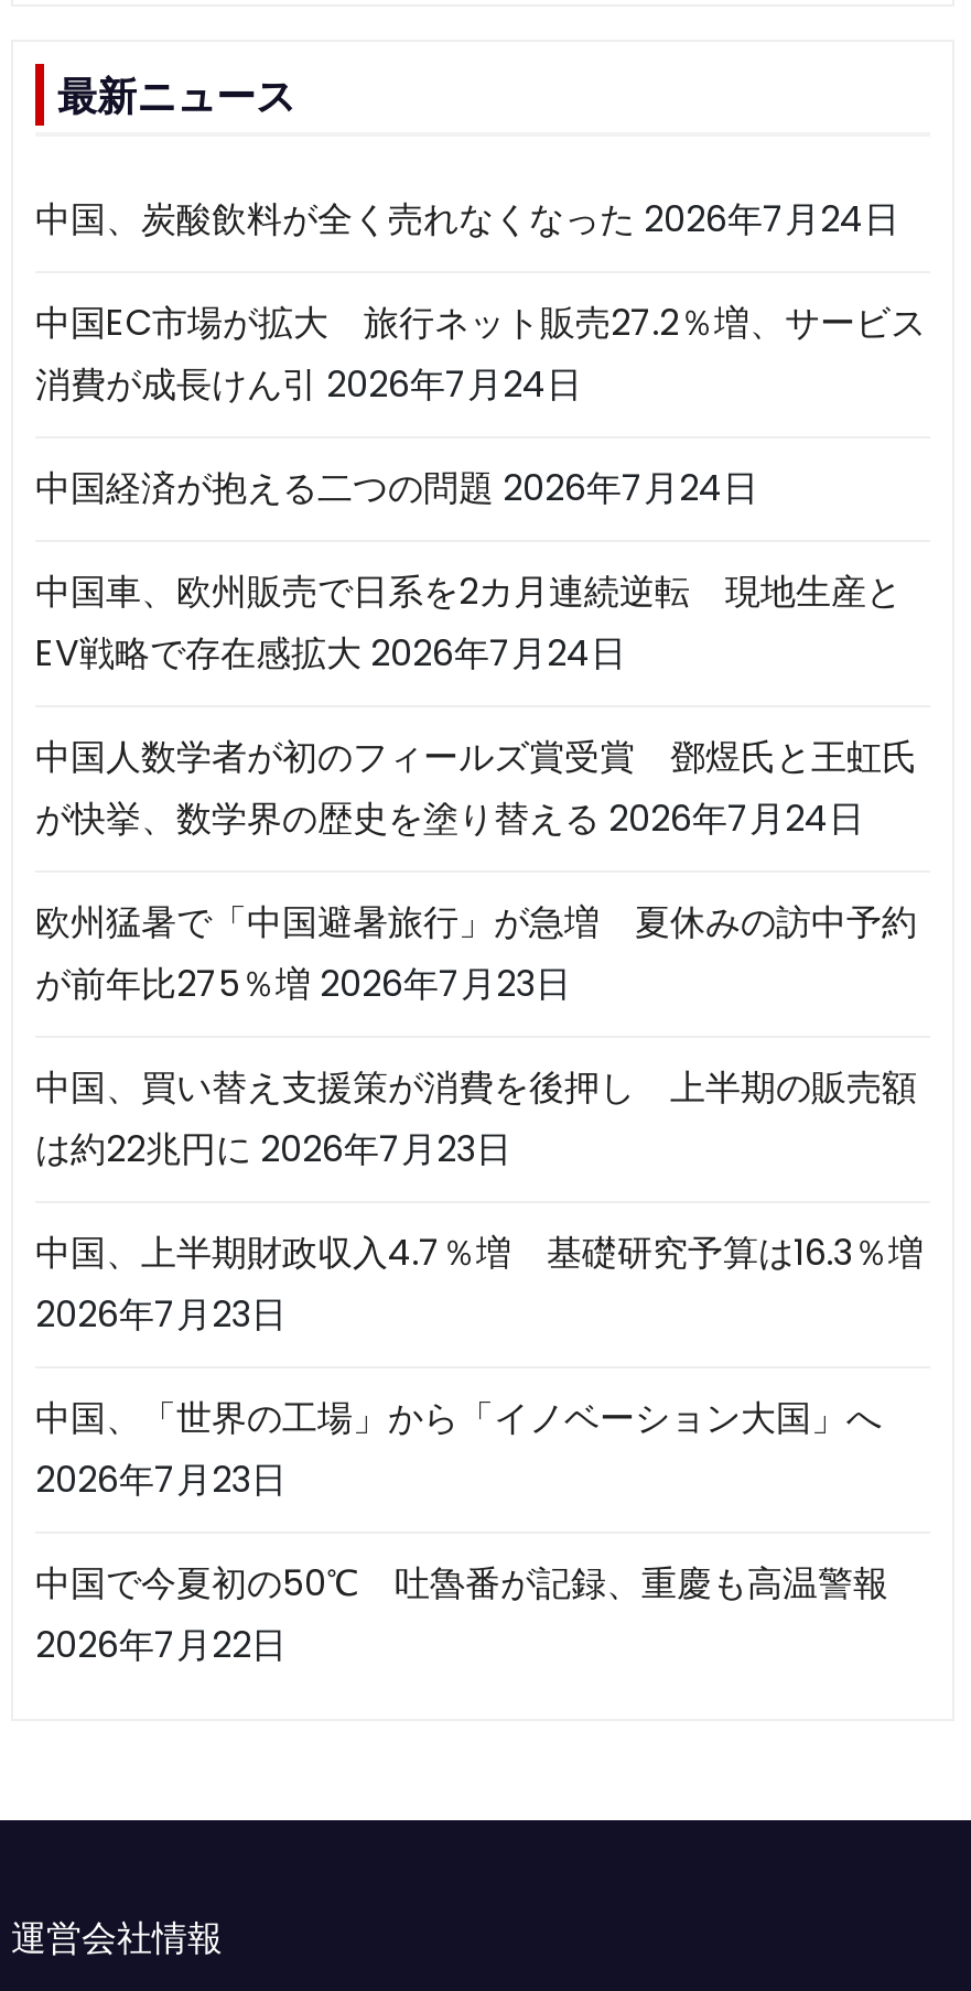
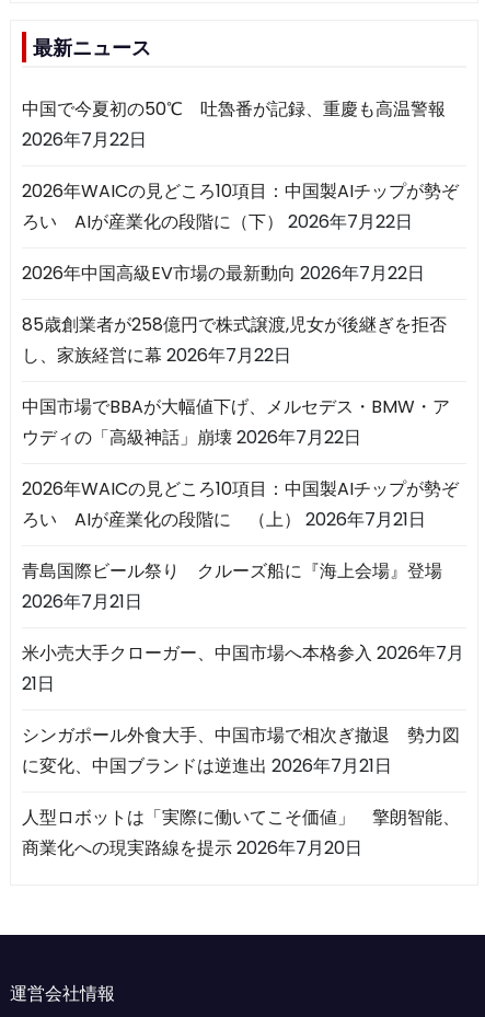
[35,193,926,1505] 中国、炭酸飲料が全く売れなくなった 2026年7月24日 | 中国EC市場が拡大 旅行ネット販売27.2％増、サービス | 消費が成長けん引 2026年7月24日 | 中国経済が抱える二つの問題 2026年7月24日 | 中国車、欧州販売で日系を2カ月連続逆転 現地生産と | EV戦略で存在感拡大 2026年7月24日 | 中国人数学者が初のフィールズ賞受賞 鄧煜氏と王虹氏 | が快挙、数学界の歴史を塗り替える 2026年7月24日 | 欧州猛暑で「中国避暑旅行」が急増 夏休みの訪中予約 | が前年比275％増 2026年7月23日 | 中国、買い替え支援策が消費を後押し 上半期の販売額 | は約22兆円に 2026年7月23日 | 中国、上半期財政収入4.7％増 基礎研究予算は16.3％増 | 2026年7月23日 | 中国、「世界の工場」から「イノベーション大国」へ | 2026年7月23日 -> none
moved [35,1558,888,1670] -> [22,96,446,152]: 中国で今夏初の50℃ 吐魯番が記録、重慶も高温警報 | 2026年7月22日
none -> [22,178,464,860] 2026年WAICの見どころ10項目：中国製AIチップが勢ぞ | ろい AIが産業化の段階に（下） 2026年7月22日 | 2026年中国高級EV市場の最新動向 2026年7月22日 | 85歳創業者が258億円で株式譲渡,児女が後継ぎを拒否 | し、家族経営に幕 2026年7月22日 | 中国市場でBBAが大幅値下げ、メルセデス・BMW・ア | ウディの「高級神話」崩壊 2026年7月22日 | 2026年WAICの見どころ10項目：中国製AIチップが勢ぞ | ろい AIが産業化の段階に （上） 2026年7月21日 | 青島国際ビール祭り クルーズ船に『海上会場』登場 | 2026年7月21日 | 米小売大手クローガー、中国市場へ本格参入 2026年7月 | 21日 | シンガポール外食大手、中国市場で相次ぎ撤退 勢力図 | に変化、中国ブランドは逆進出 2026年7月21日 | 人型ロボットは「実際に働いてこそ価値」 擎朗智能、 | 商業化への現実路線を提示 2026年7月20日

